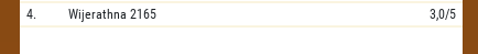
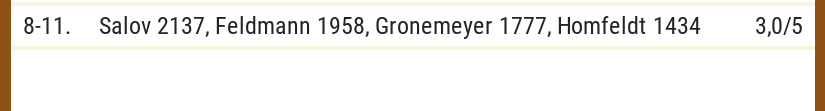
[26,7,156,22] 4. | Wijerathna 2165 -> [23,12,701,40] 8-11. | Salov 2137, Feldmann 1958, Gronemeyer 1777, Homfeldt 1434

